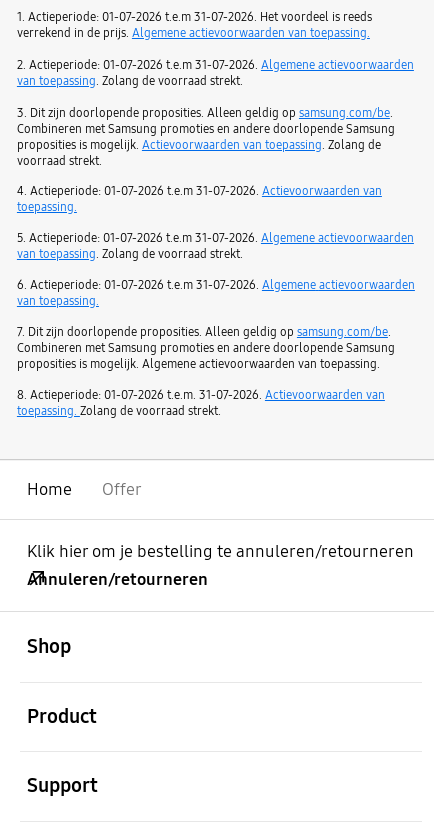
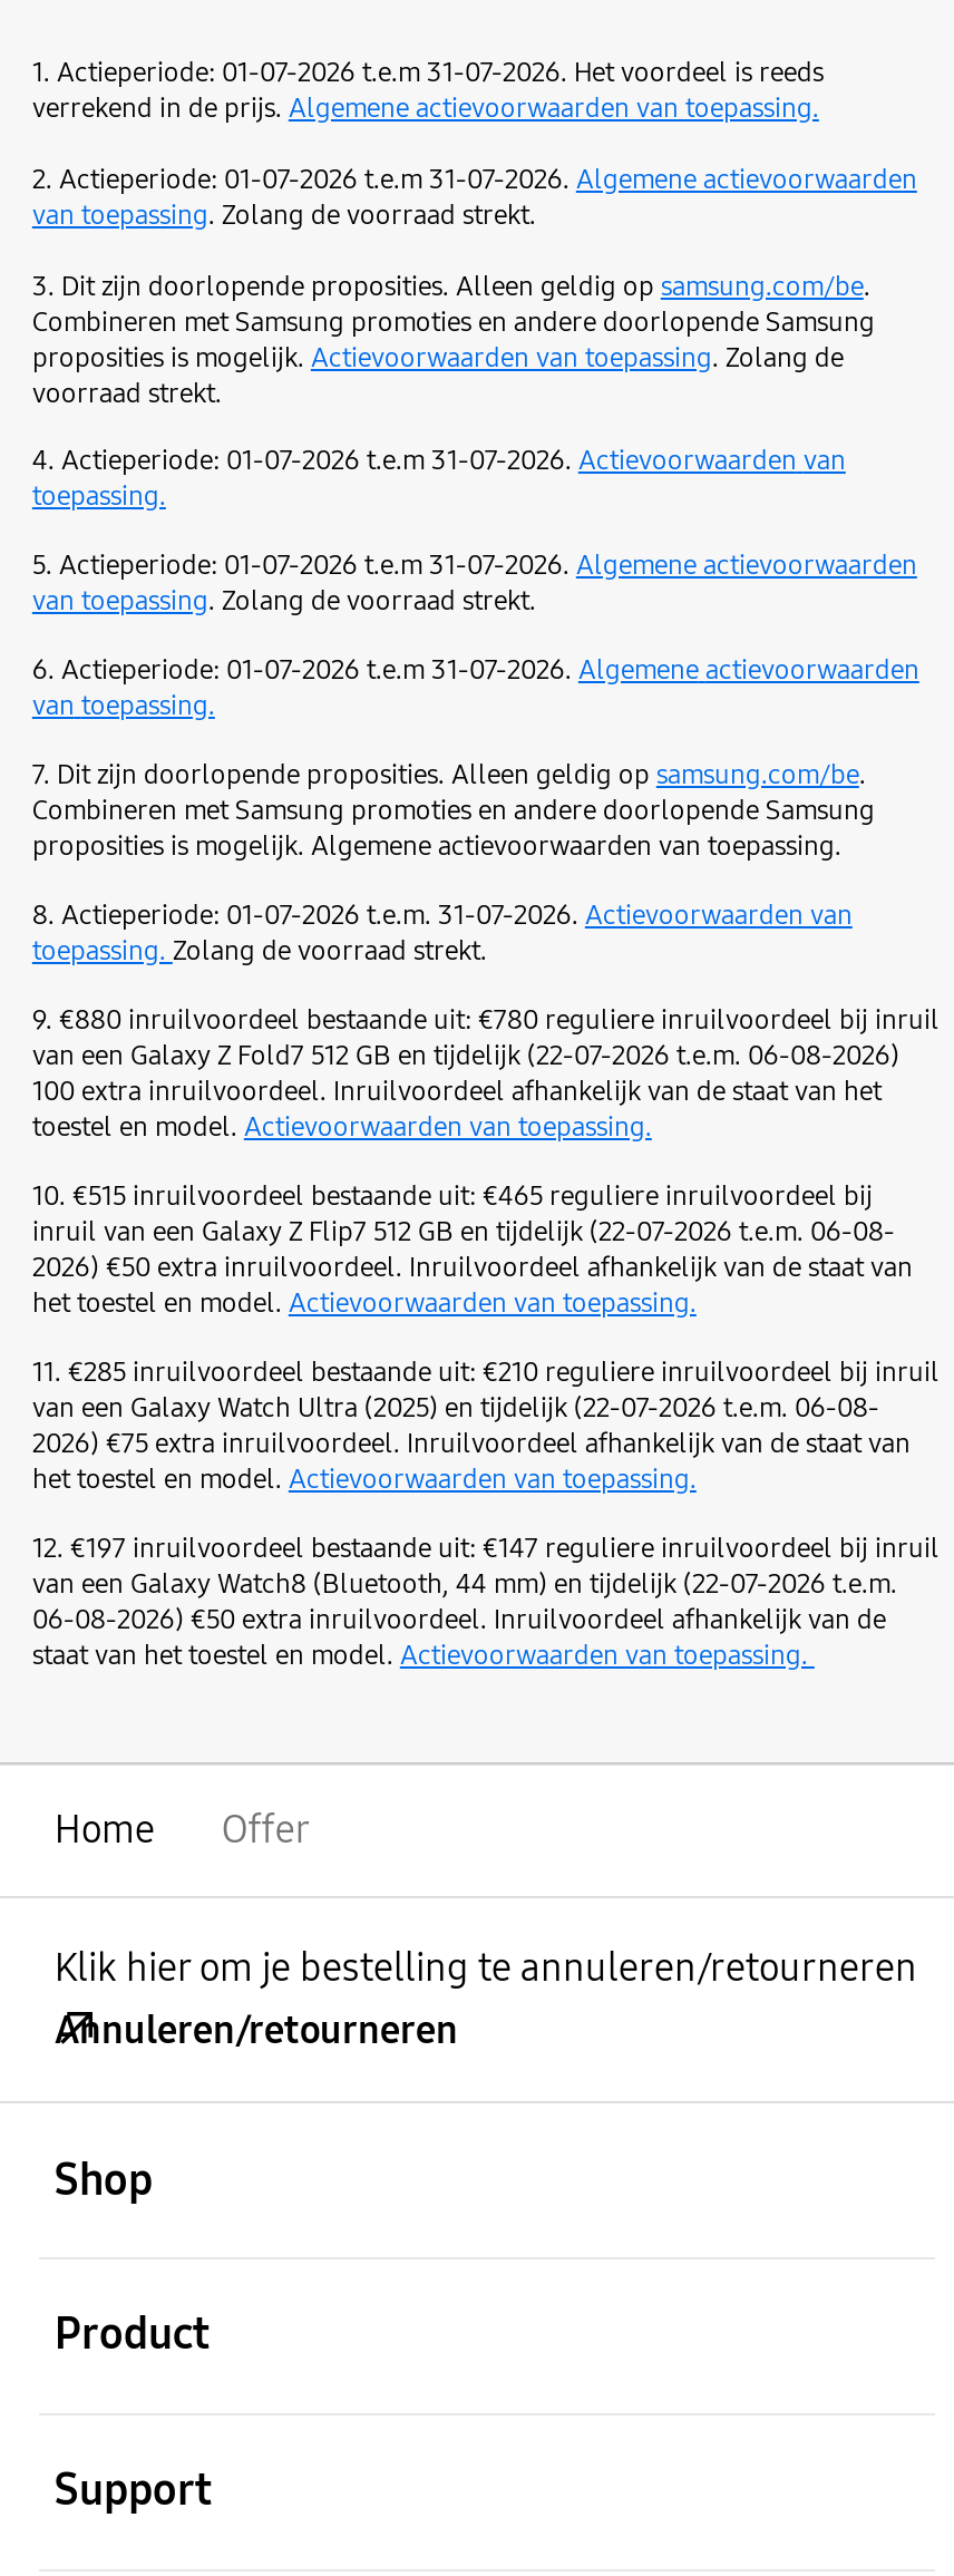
none -> [32,1002,939,1671] 9. €880 inruilvoordeel bestaande uit: €780 reguliere inruilvoordeel bij inruil | van een Galaxy Z Fold7 512 GB en tijdelijk (22-07-2026 t.e.m. 06-08-2026) | 100 extra inruilvoordeel. Inruilvoordeel afhankelijk van de staat van het | toestel en model. Actievoorwaarden van toepassing. | 10. €515 inruilvoordeel bestaande uit: €465 reguliere inruilvoordeel bij | inruil van een Galaxy Z Flip7 512 GB en tijdelijk (22-07-2026 t.e.m. 06-08- | 2026) €50 extra inruilvoordeel. Inruilvoordeel afhankelijk van de staat van | het toestel en model. Actievoorwaarden van toepassing. | 11. €285 inruilvoordeel bestaande uit: €210 reguliere inruilvoordeel bij inruil | van een Galaxy Watch Ultra (2025) en tijdelijk (22-07-2026 t.e.m. 06-08- | 2026) €75 extra inruilvoordeel. Inruilvoordeel afhankelijk van de staat van | het toestel en model. Actievoorwaarden van toepassing. | 12. €197 inruilvoordeel bestaande uit: €147 reguliere inruilvoordeel bij inruil | van een Galaxy Watch8 (Bluetooth, 44 mm) en tijdelijk (22-07-2026 t.e.m. | 06-08-2026) €50 extra inruilvoordeel. Inruilvoordeel afhankelijk van de | staat van het toestel en model. Actievoorwaarden van toepassing.

